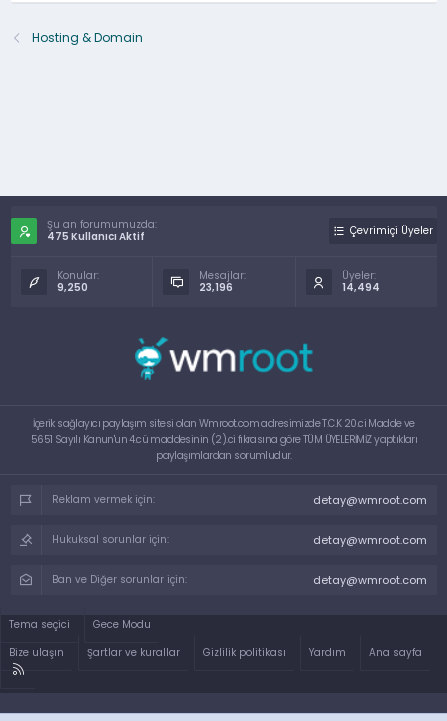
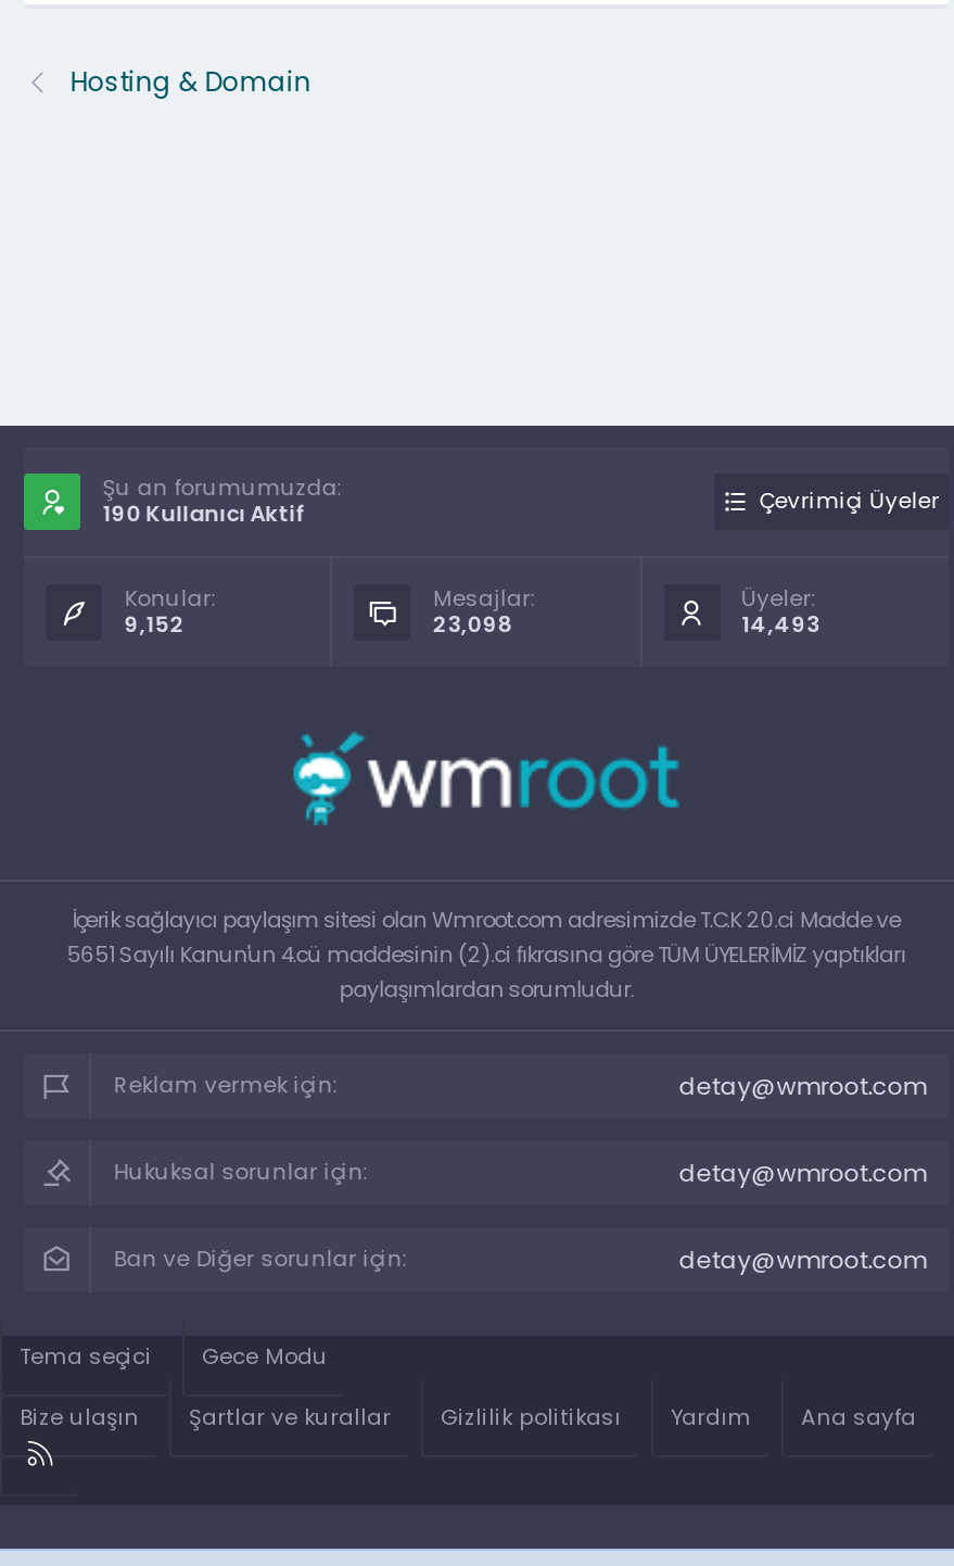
[47,229,145,244] 475 Kullanıcı Aktif -> [102,498,306,530] 190 Kullanıcı Aktif
[57,280,88,295] 9,250 -> [124,608,185,641] 9,152
[199,280,233,295] 23,196 -> [433,608,513,641] 23,098
[342,280,380,295] 14,494 -> [741,608,820,641] 14,493

